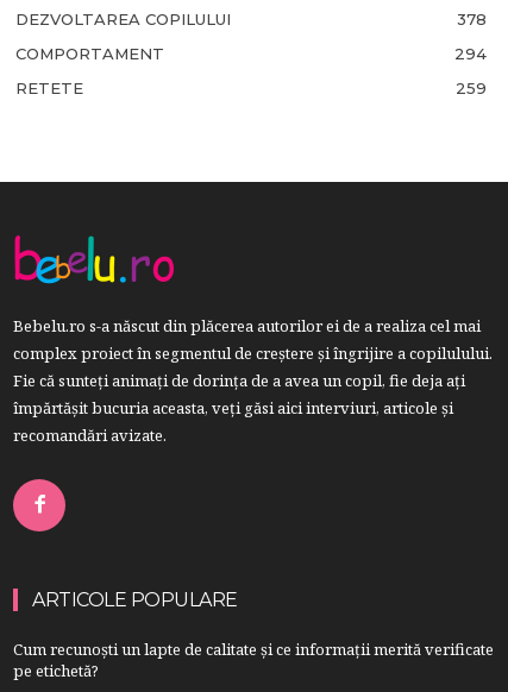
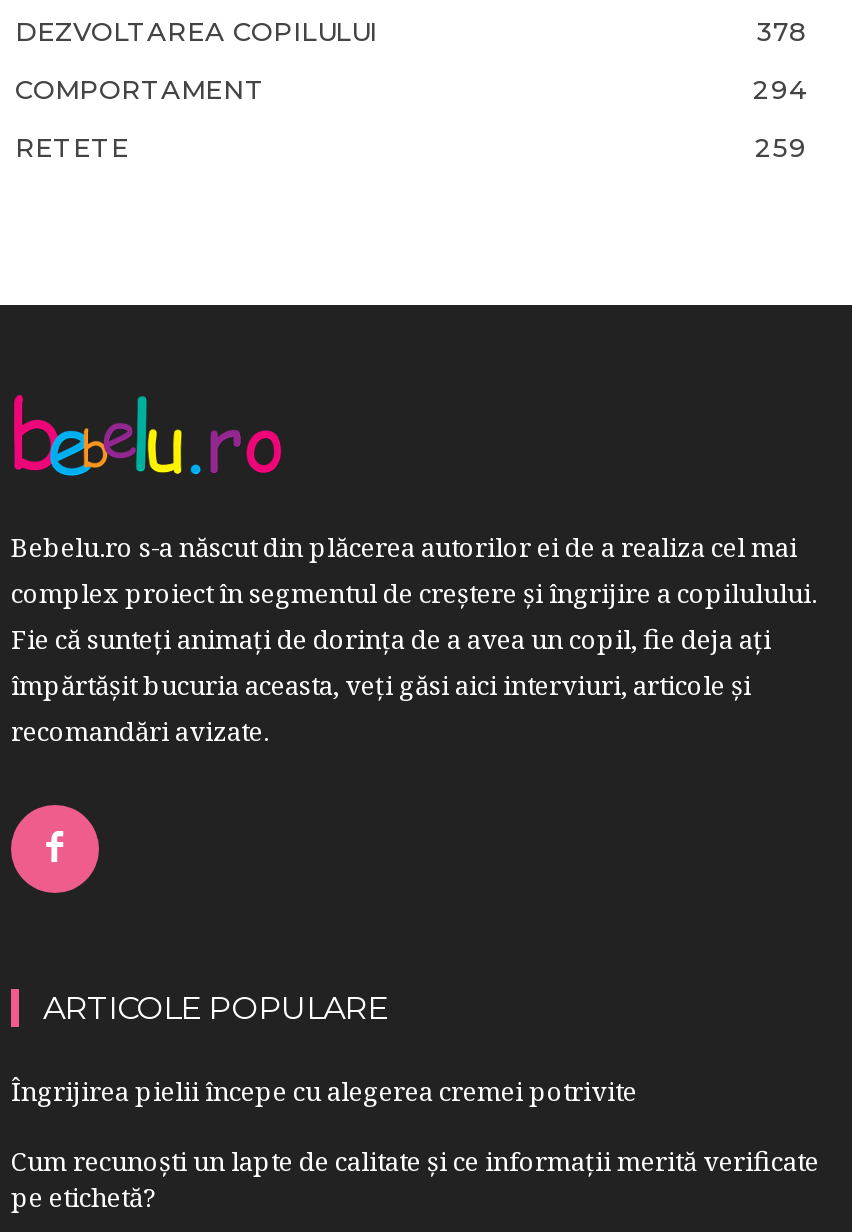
none -> [11,1073,637,1109] Îngrijirea pielii începe cu alegerea cremei potrivite

